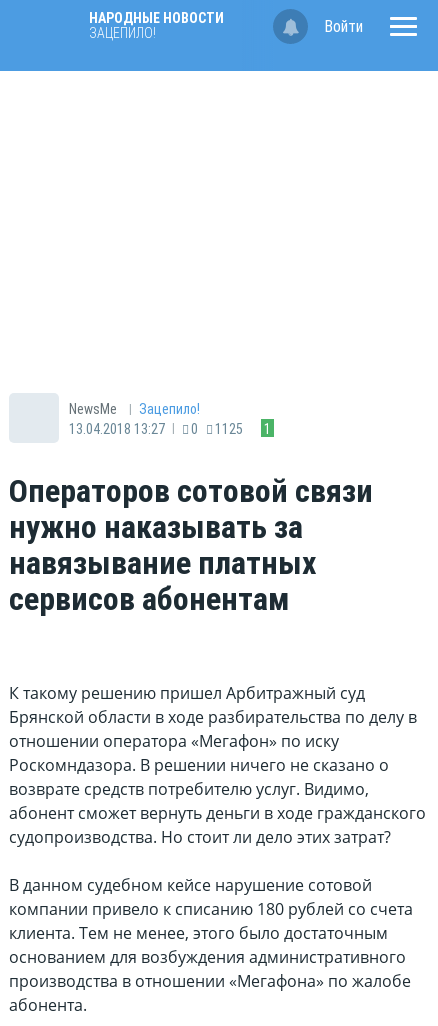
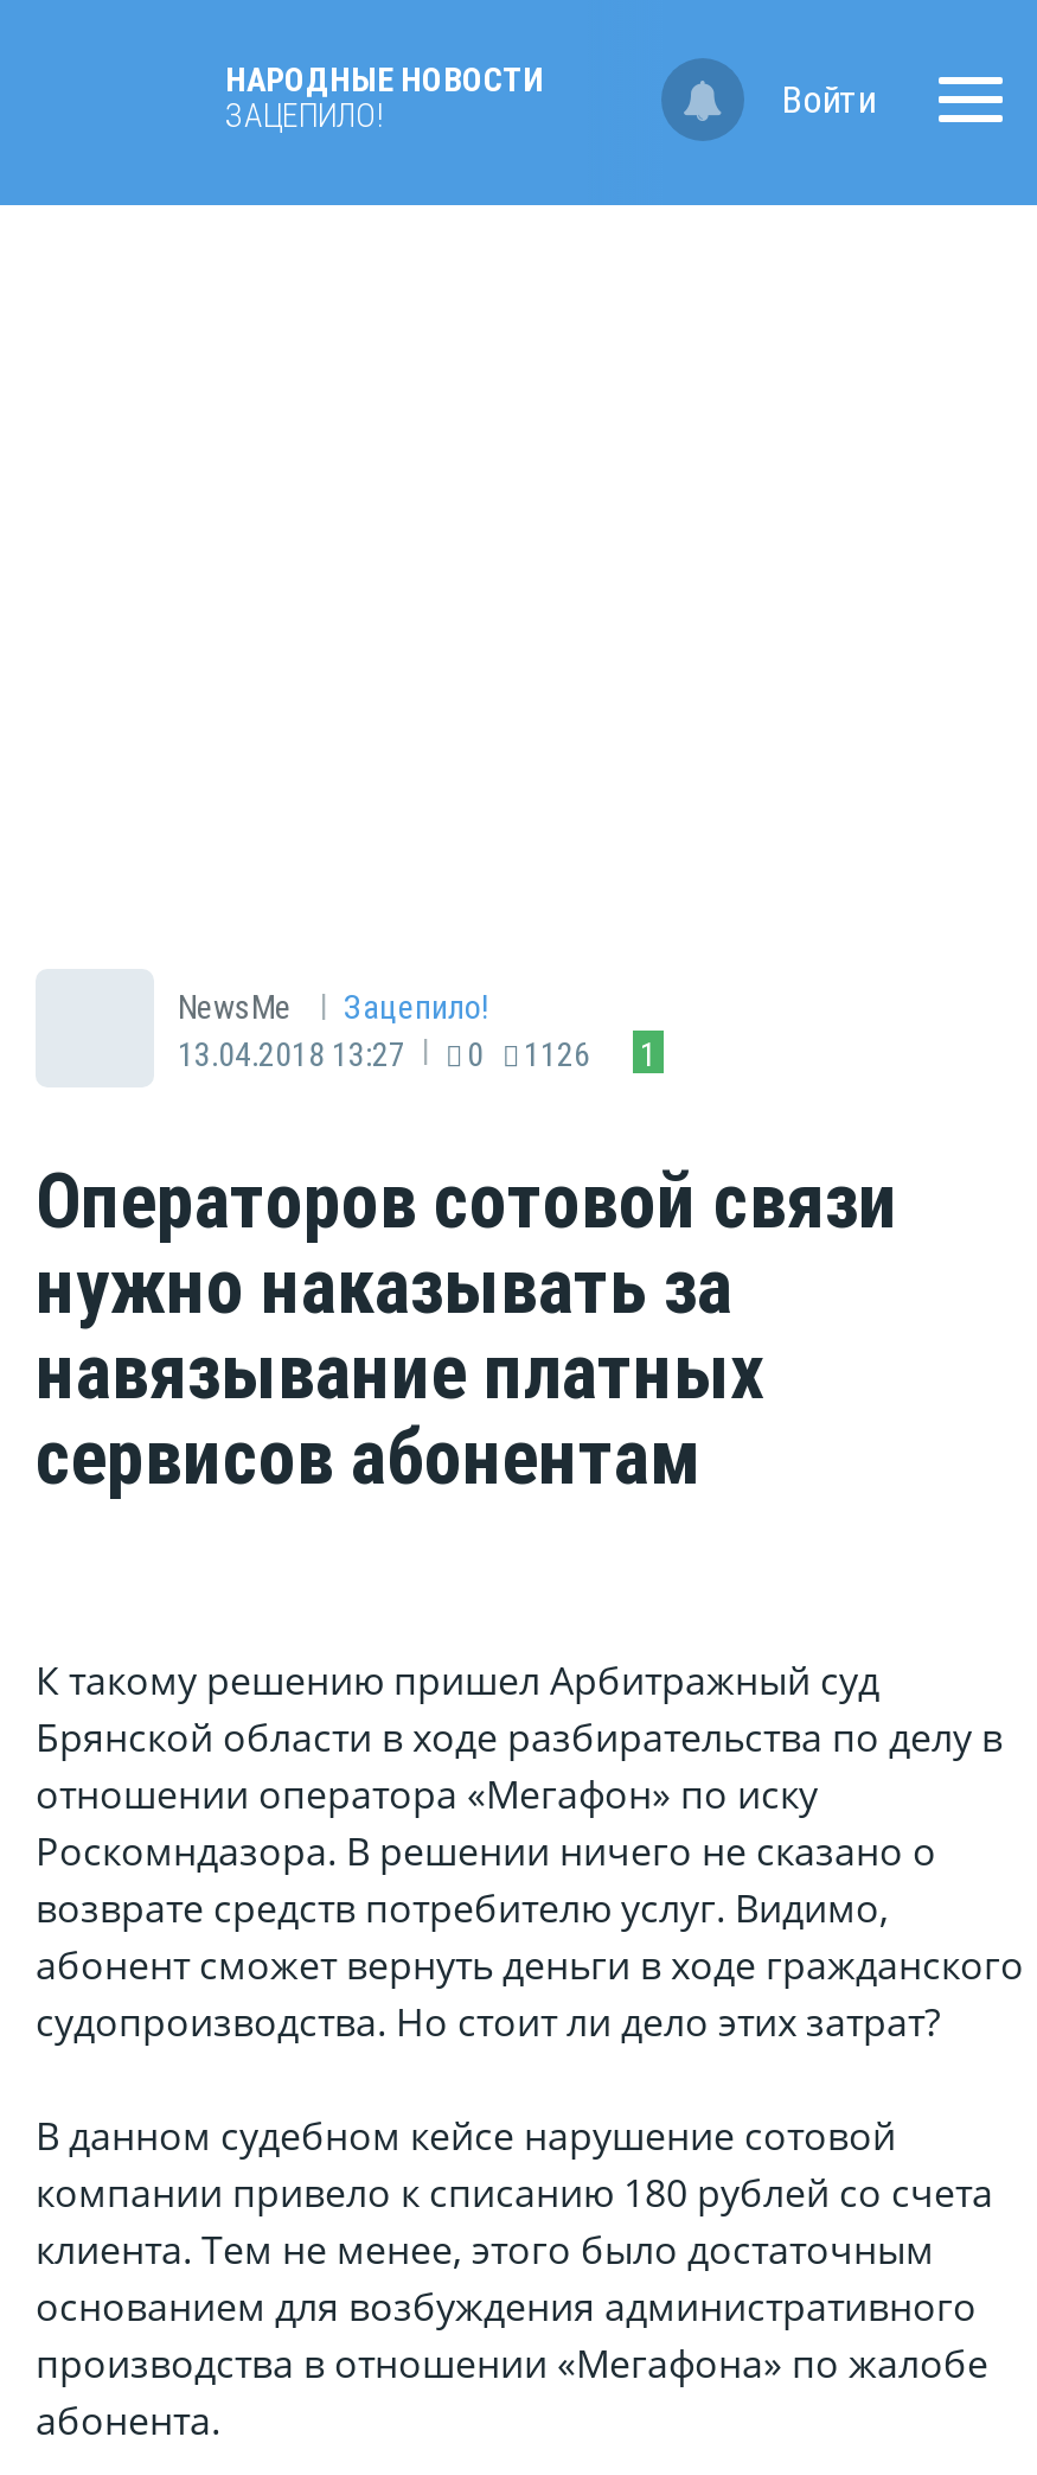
[215,421,243,437] 1125 -> [524,1034,590,1072] 1126

